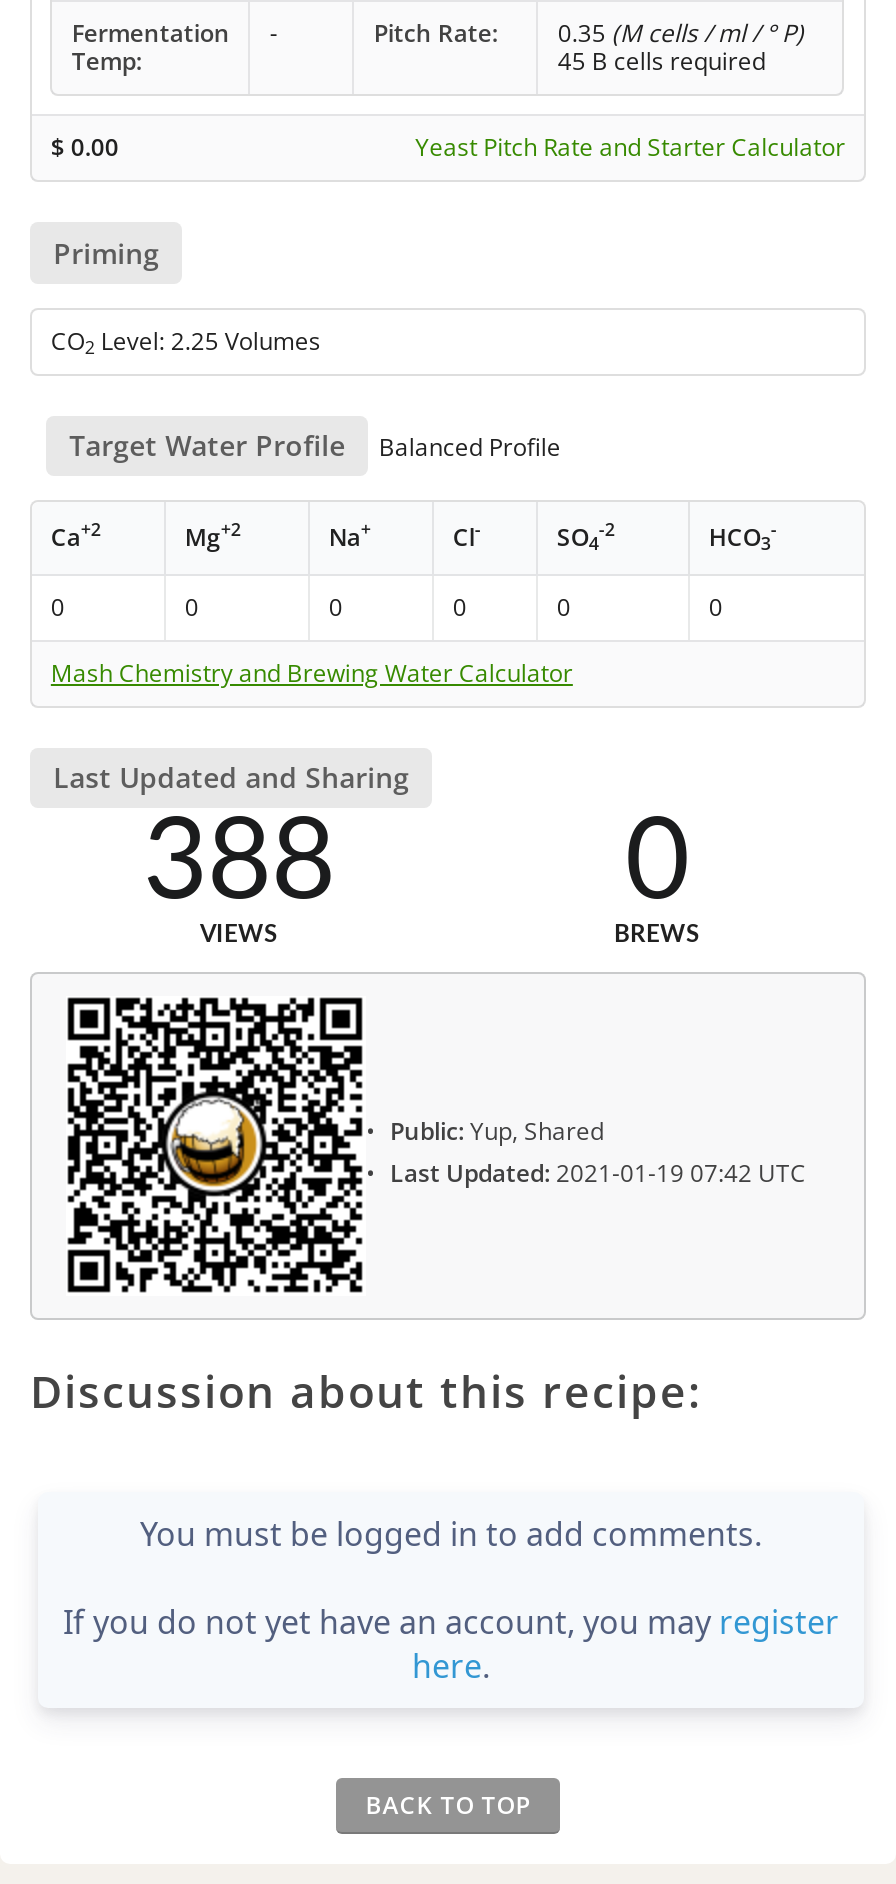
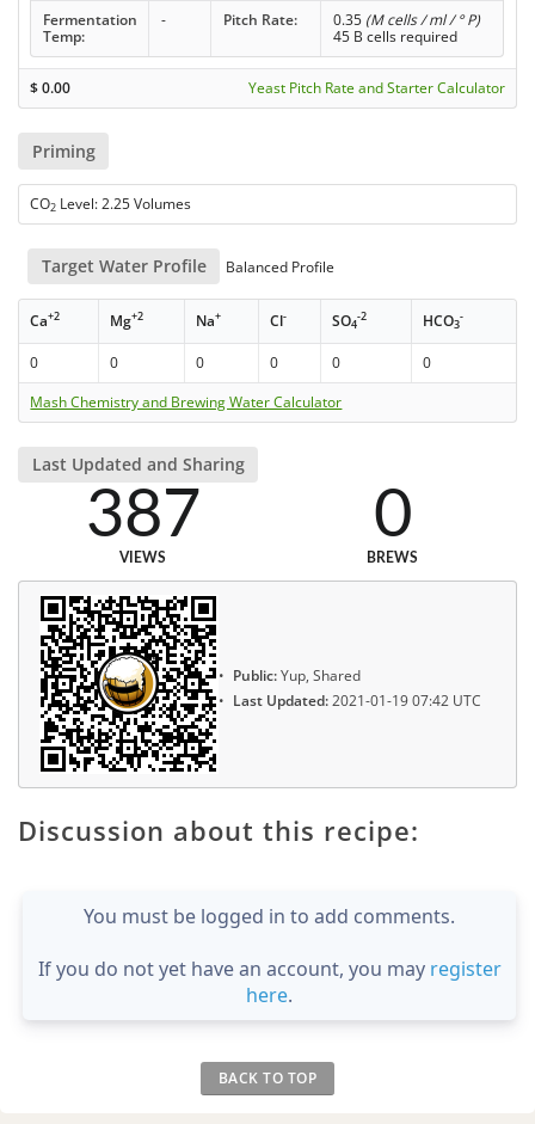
[143,809,335,921] 388 -> [85,483,200,550] 387

